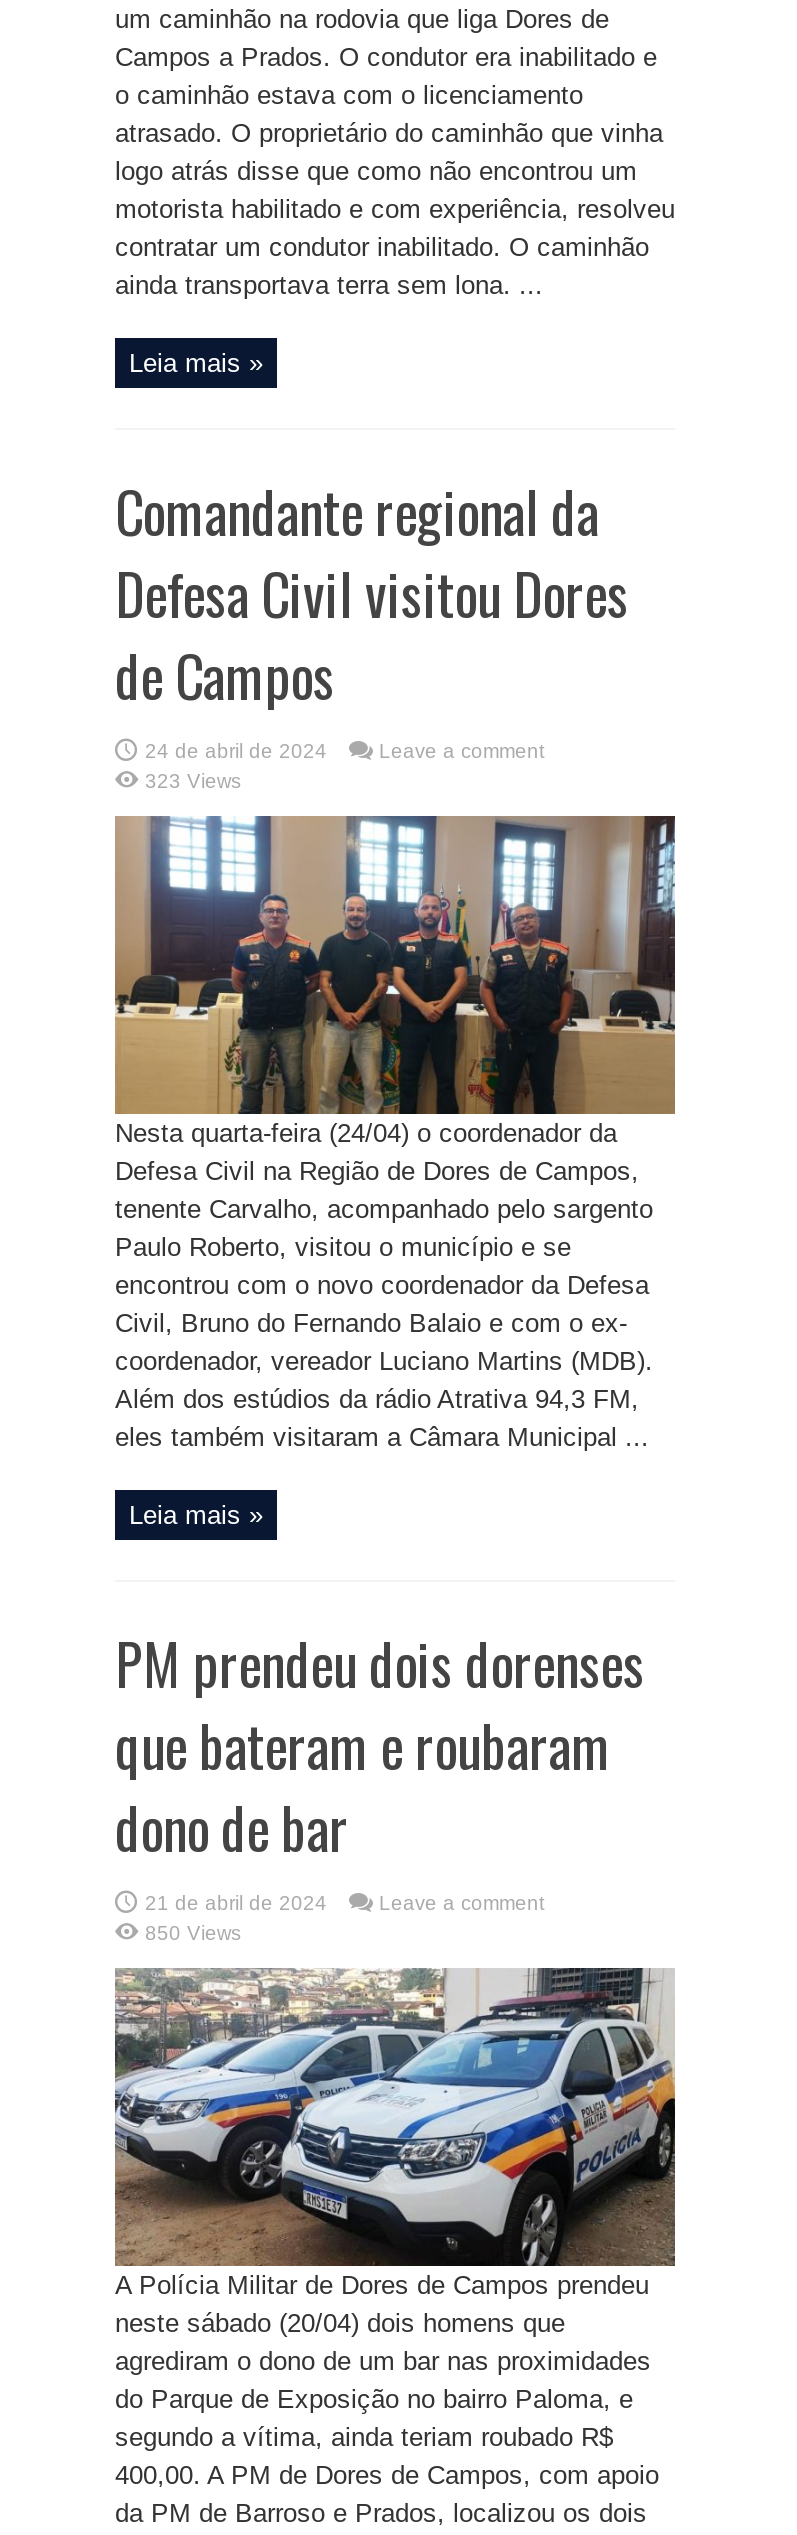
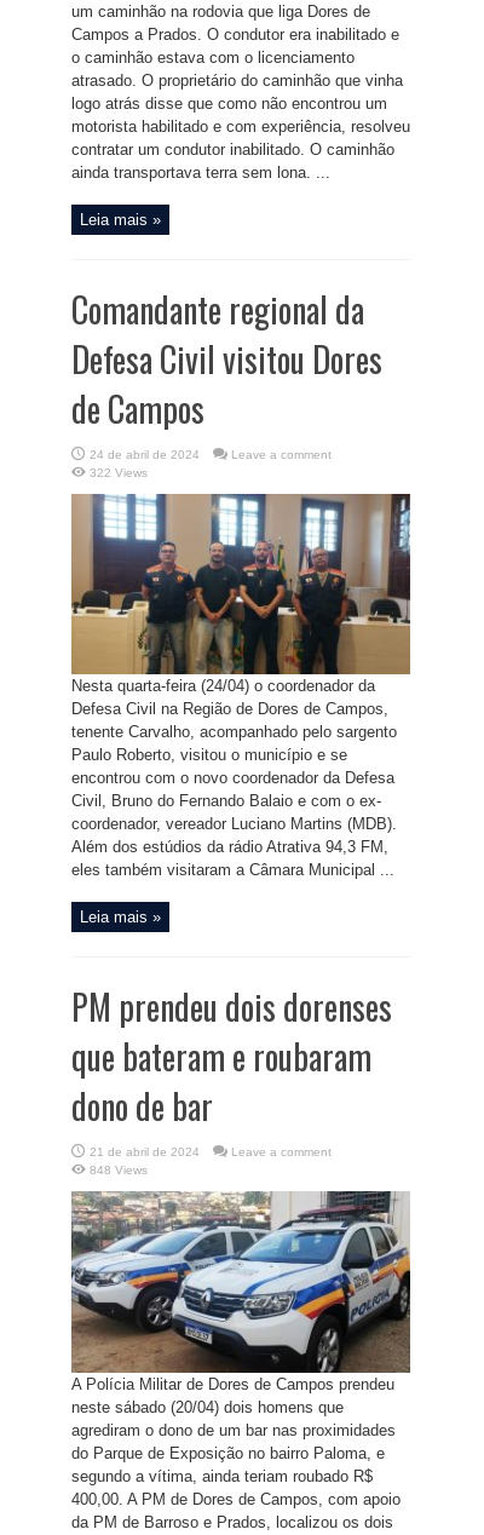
[145,770,241,792] 323 Views -> [90,466,148,479] 322 Views
[145,1922,241,1944] 850 Views -> [90,1164,148,1177] 848 Views

